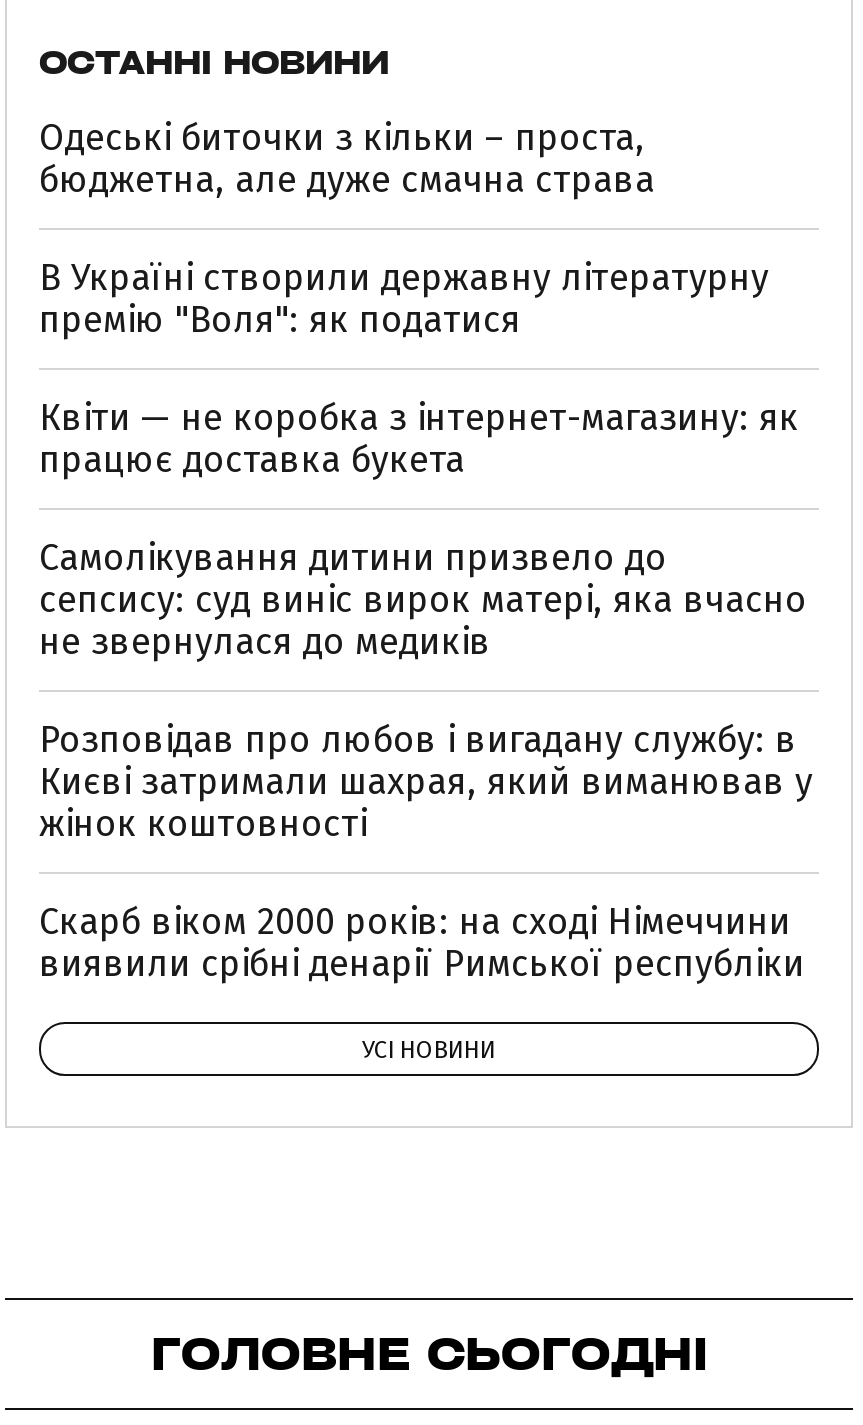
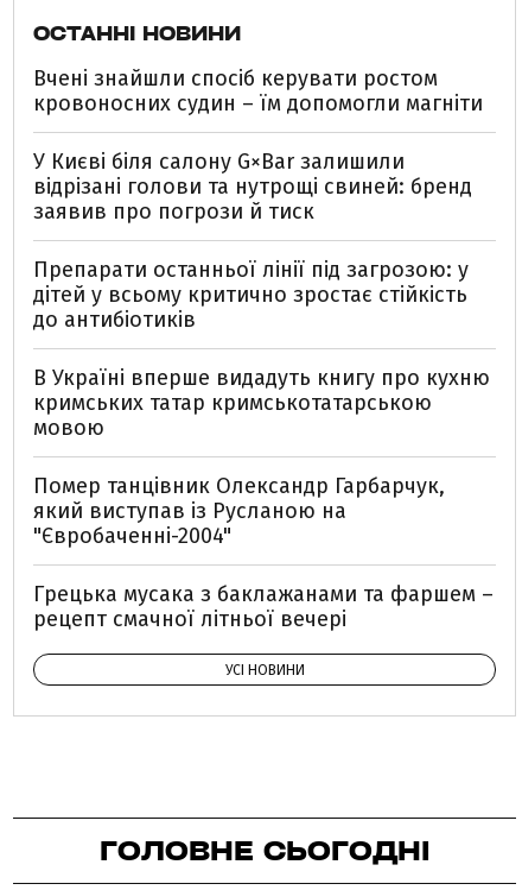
[39,116,655,202] Одеські биточки з кільки – проста, | бюджетна, але дуже смачна страва -> [33,65,483,117] Вчені знайшли спосіб керувати ростом | кровоносних судин – їм допомогли магніти
[39,256,769,342] В Україні створили державну літературну | премію "Воля": як податися -> [33,149,472,225] У Києві біля салону G×Bar залишили | відрізані голови та нутрощі свиней: бренд | заявив про погрози й тиск
[39,396,799,482] Квіти — не коробка з інтернет-магазину: як | працює доставка букета -> [33,257,469,333] Препарати останньої лінії під загрозою: у | дітей у всьому критично зростає стійкість | до антибіотиків
[39,536,807,664] Самолікування дитини призвело до | сепсису: суд виніс вирок матері, яка вчасно | не звернулася до медиків -> [33,365,490,441] В Україні вперше видадуть книгу про кухню | кримських татар кримськотатарською | мовою
[39,718,813,846] Розповідав про любов і вигадану службу: в | Києві затримали шахрая, який виманював у | жінок коштовності -> [33,473,445,549] Помер танцівник Олександр Гарбарчук, | який виступав із Русланою на | "Євробаченні-2004"
[39,900,805,986] Скарб віком 2000 років: на сході Німеччини | виявили срібні денарії Римської республіки -> [33,581,494,632] Грецька мусака з баклажанами та фаршем – | рецепт смачної літньої вечері

